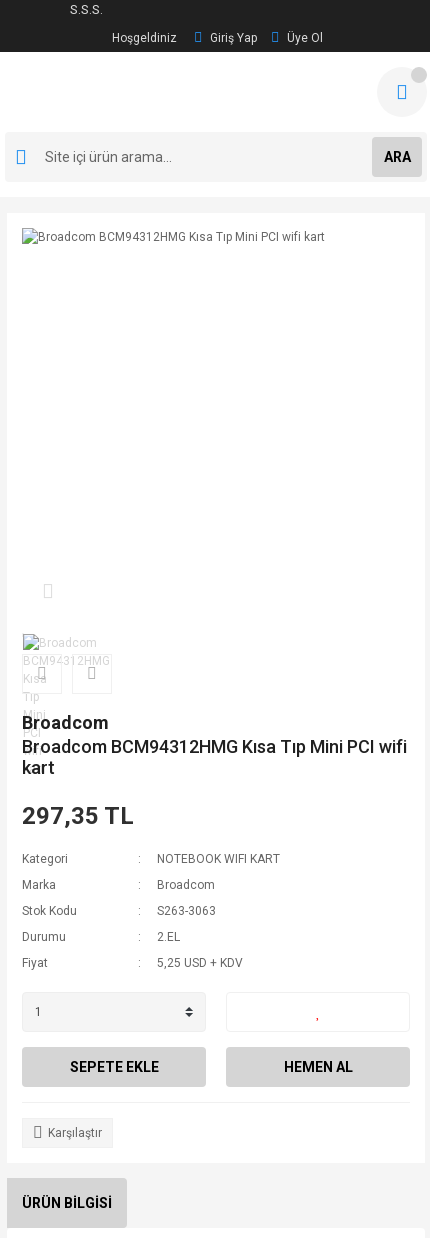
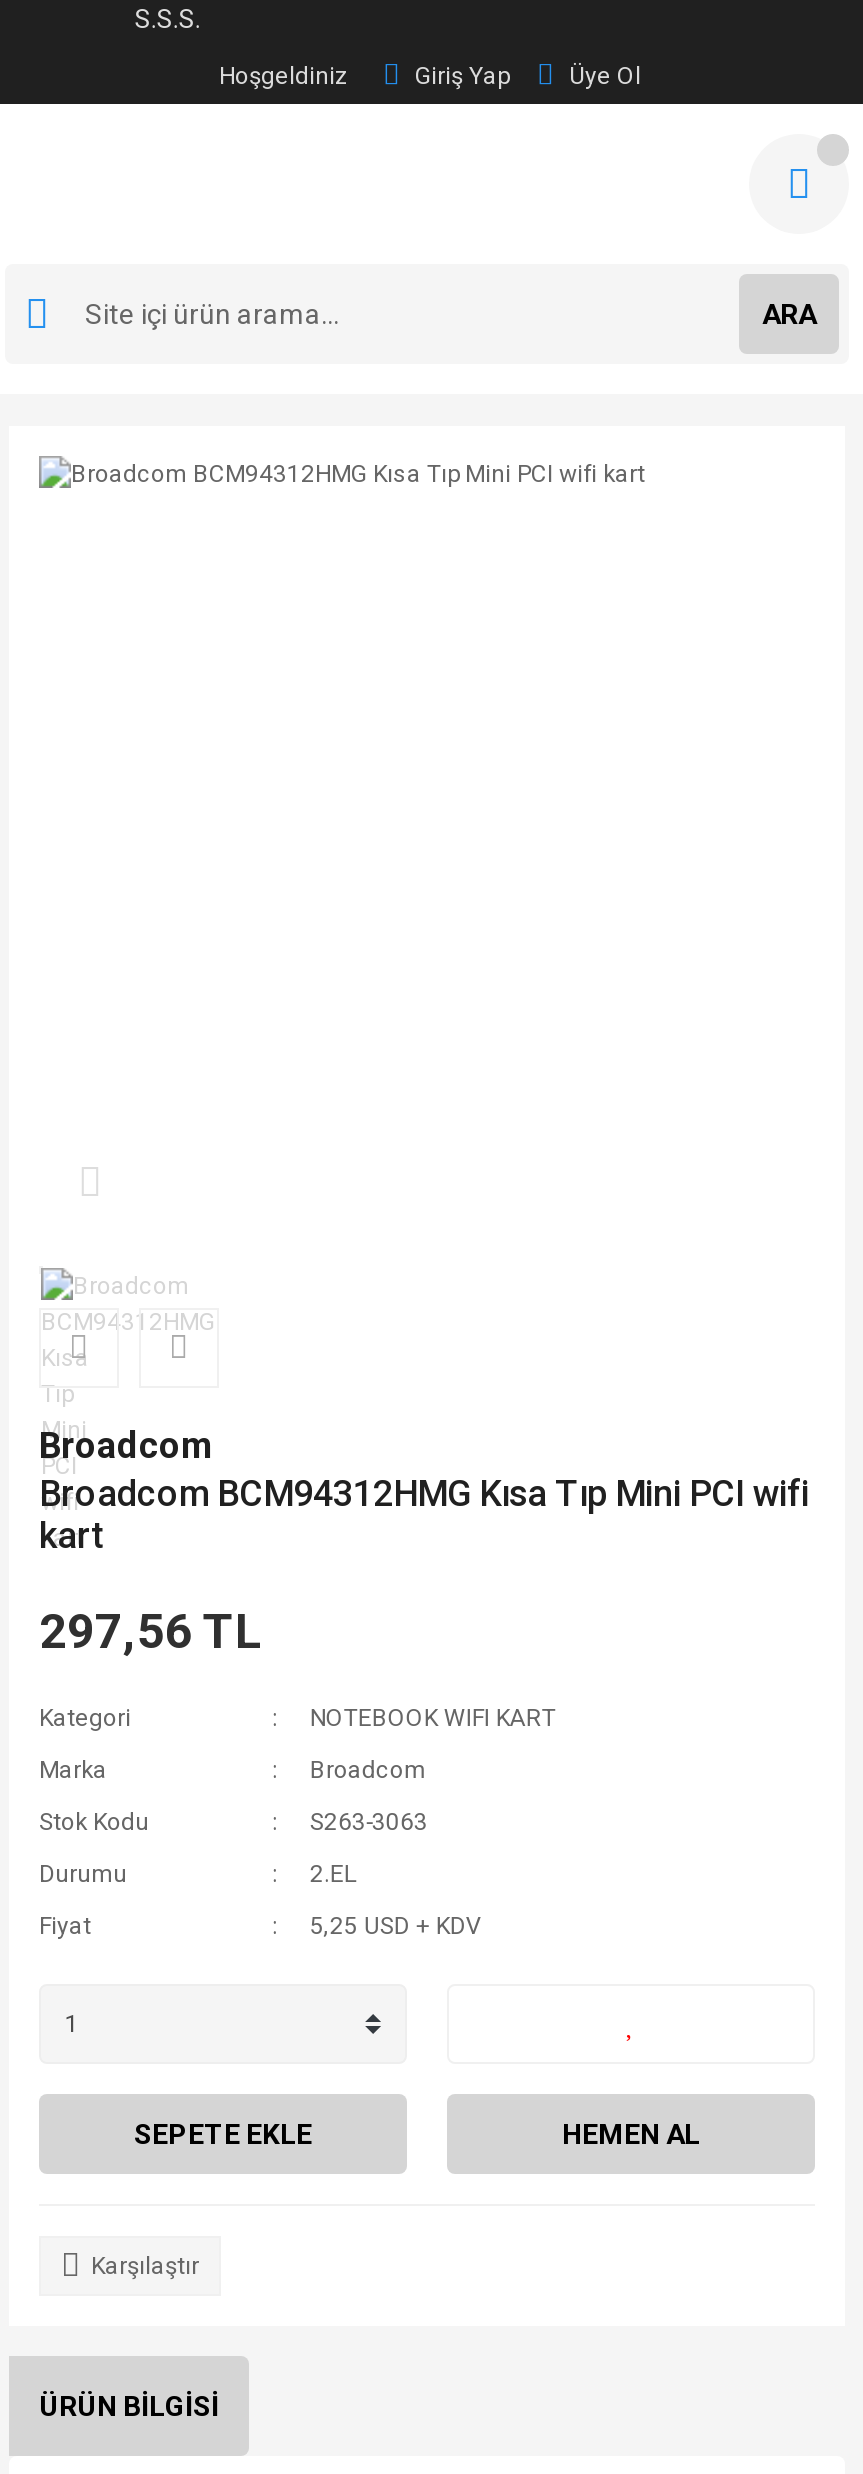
[22,802,134,830] 297,35 TL -> [39,1604,263,1660] 297,56 TL

